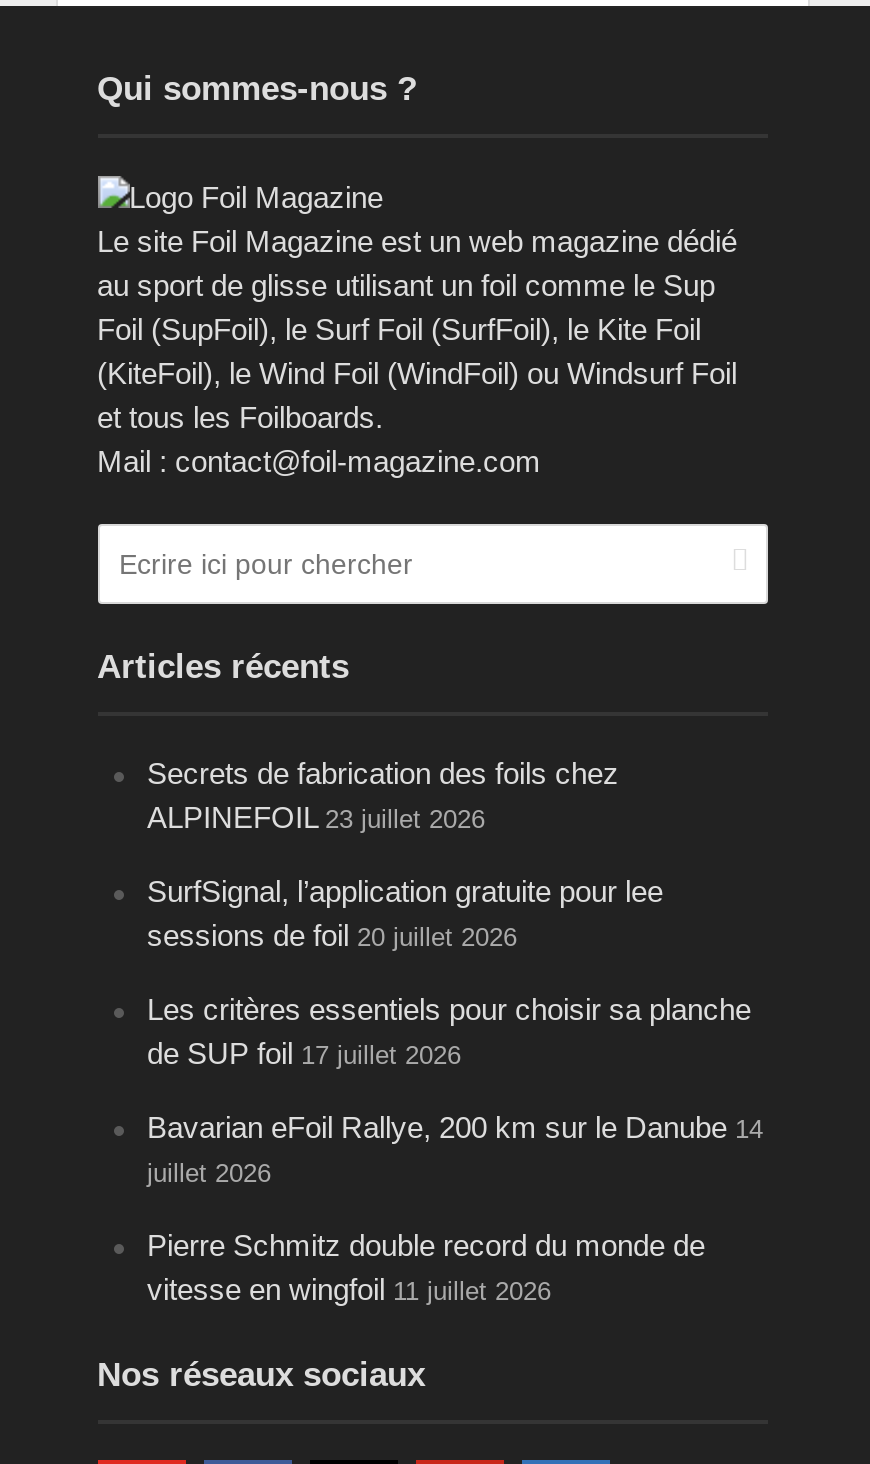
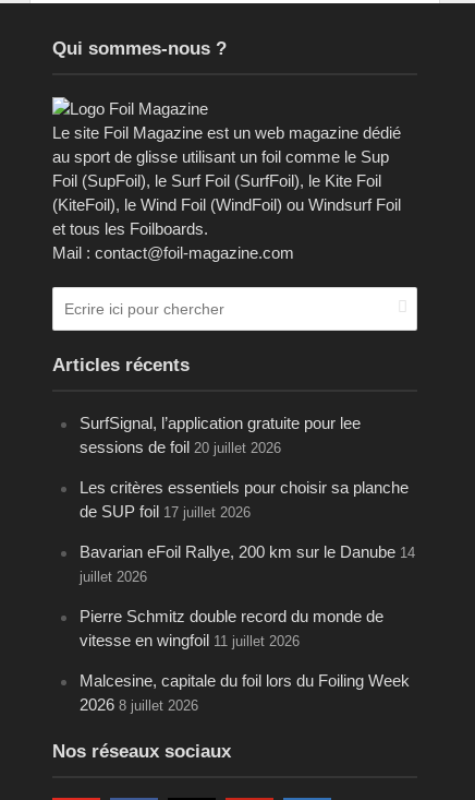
[147,757,619,835] Secrets de fabrication des foils chez | ALPINEFOIL 23 juillet 2026 -> none
moved [147,875,763,1307] -> [79,413,415,649]: SurfSignal, l’application gratuite pour lee | sessions de foil 20 juillet 2026 | Les critères essentiels pour choisir sa planche | de SUP foil 17 juillet 2026 | Bavarian eFoil Rallye, 200 km sur le Danube 14 | juillet 2026 | Pierre Schmitz double record du monde de | vitesse en wingfoil 11 juillet 2026
none -> [79,671,409,713] Malcesine, capitale du foil lors du Foiling Week | 2026 8 juillet 2026

